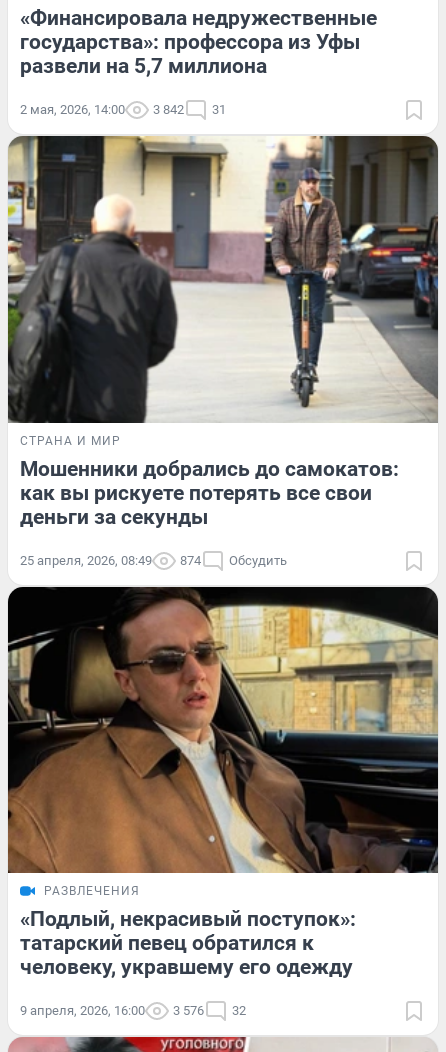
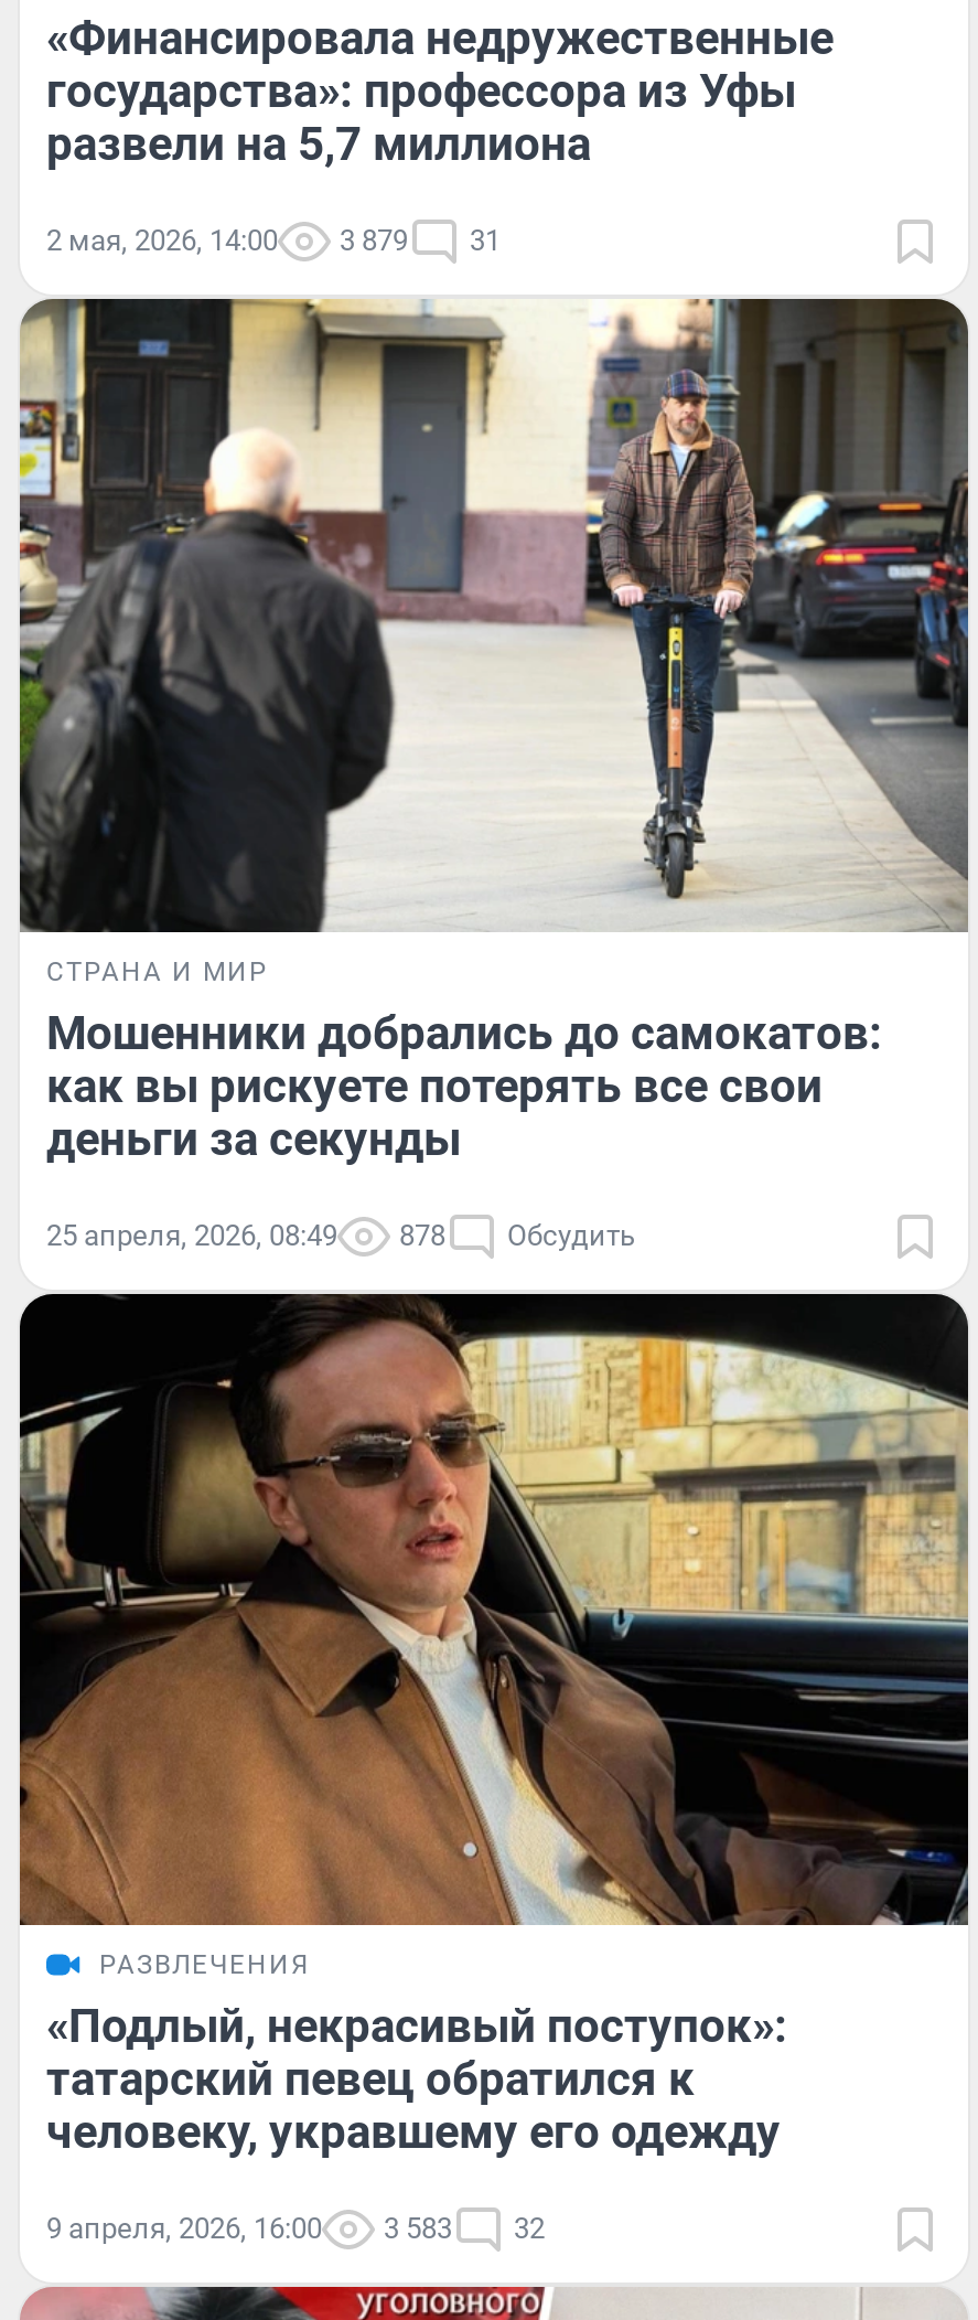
[20,102,226,117] 2 мая, 2026, 14:00 3 842 31 -> [46,224,501,257] 2 мая, 2026, 14:00 3 879 31
[20,552,287,567] 25 апреля, 2026, 08:49 874 Обсудить -> [46,1218,635,1251] 25 апреля, 2026, 08:49 878 Обсудить
[20,1003,246,1018] 9 апреля, 2026, 16:00 3 576 32 -> [46,2212,545,2245] 9 апреля, 2026, 16:00 3 583 32

